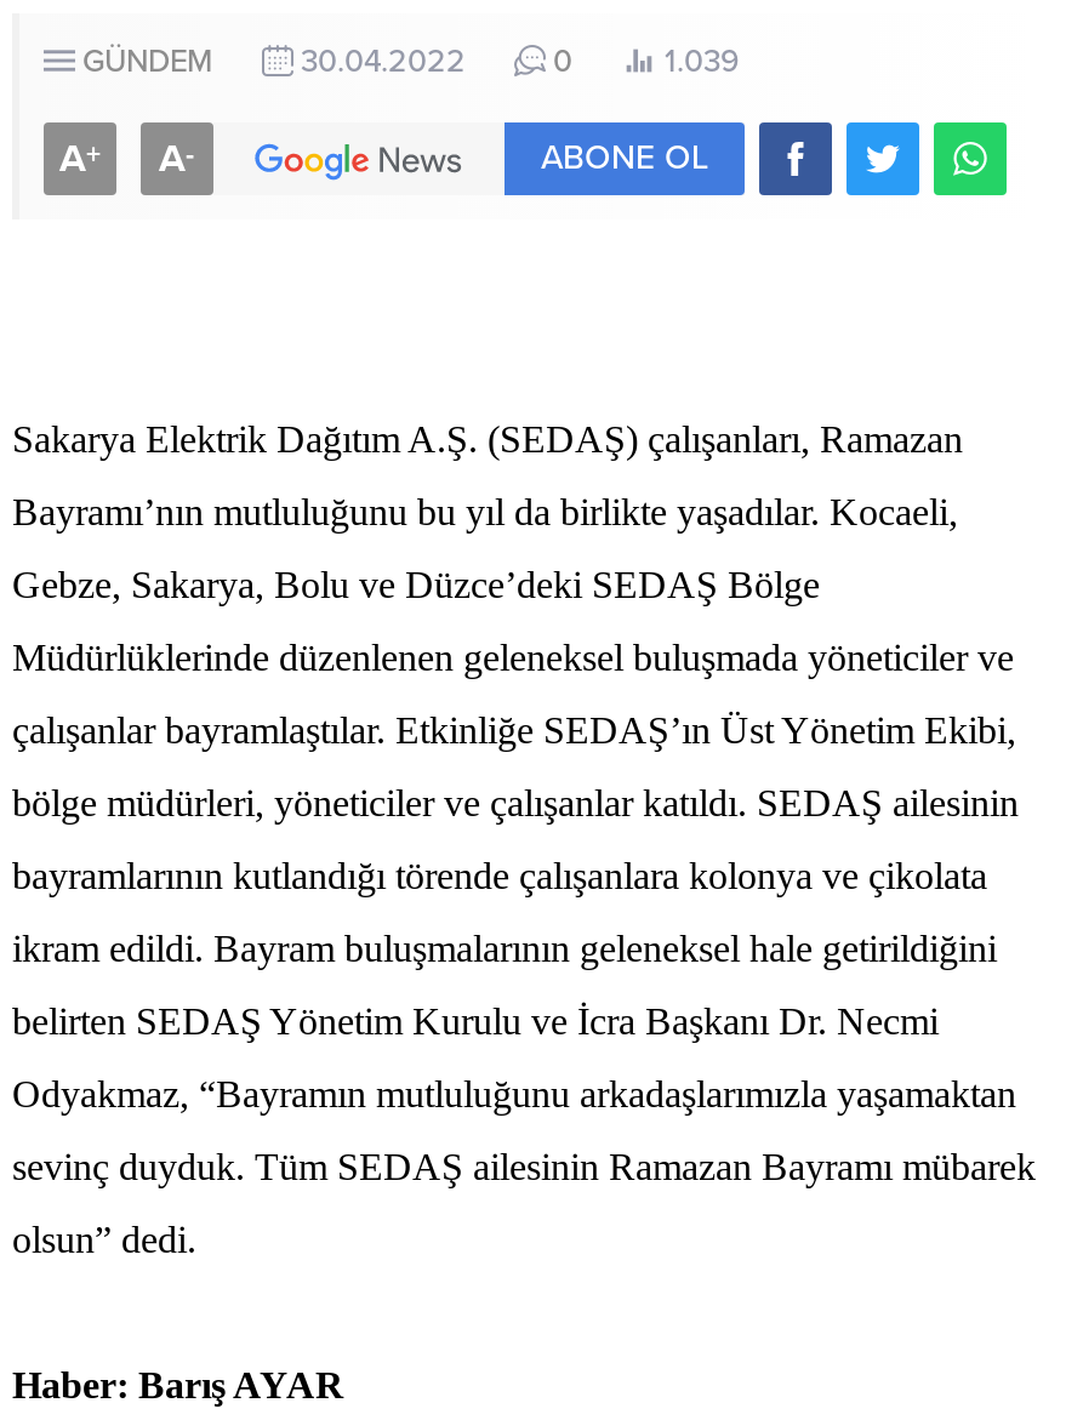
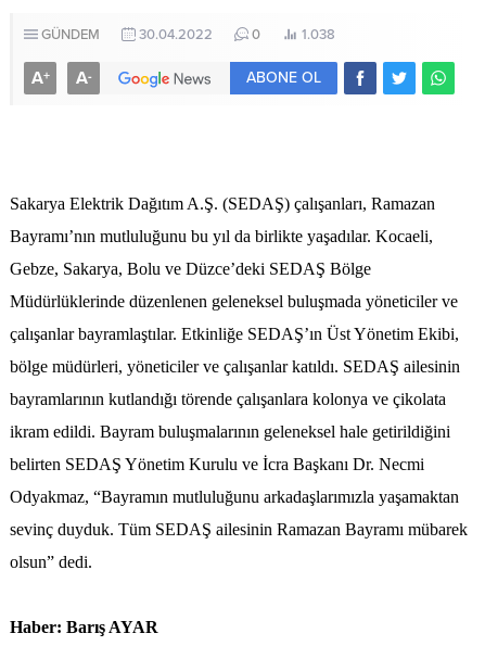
[665,43,740,81] 1.039 -> [302,26,335,44] 1.038

